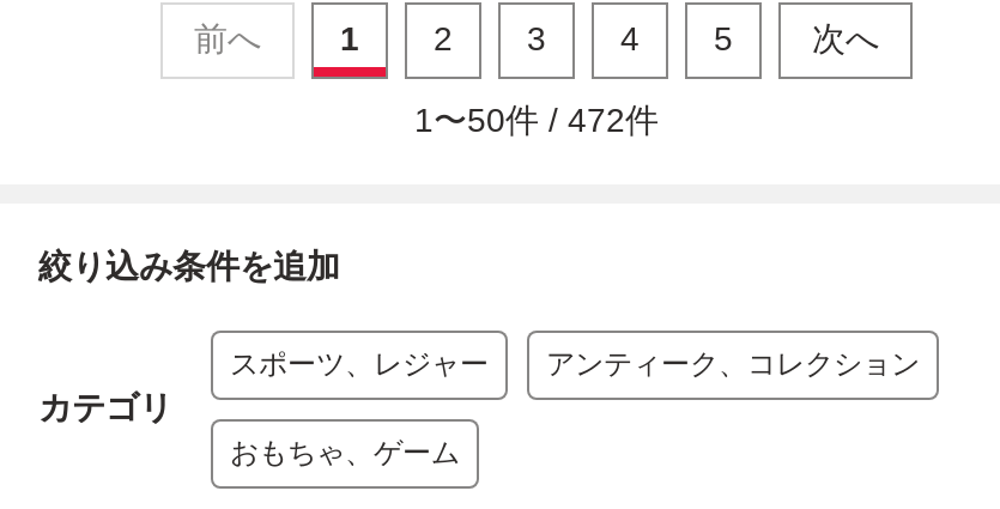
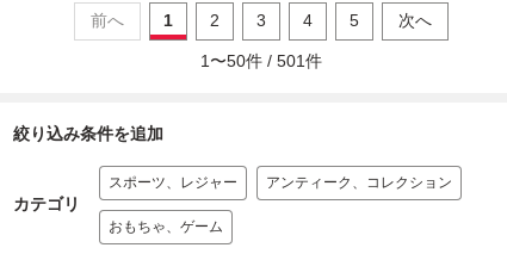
[414,100,659,138] 1〜50件 / 472件 -> [200,51,322,70] 1〜50件 / 501件

